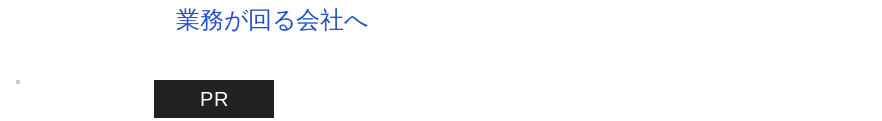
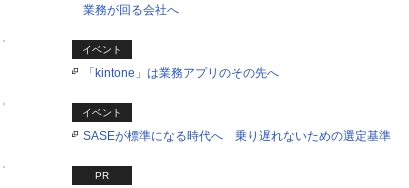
none -> [82,44,391,143] イベント | 「kintone」は業務アプリのその先へ | イベント | SASEが標準になる時代へ 乗り遅れないための選定基準

